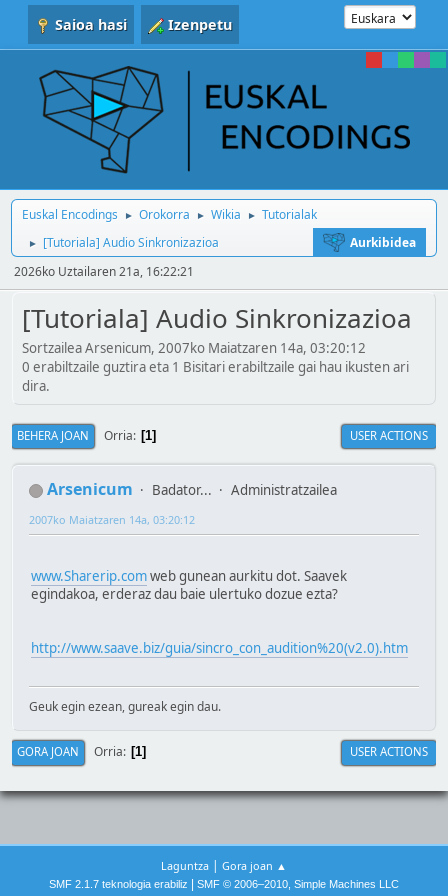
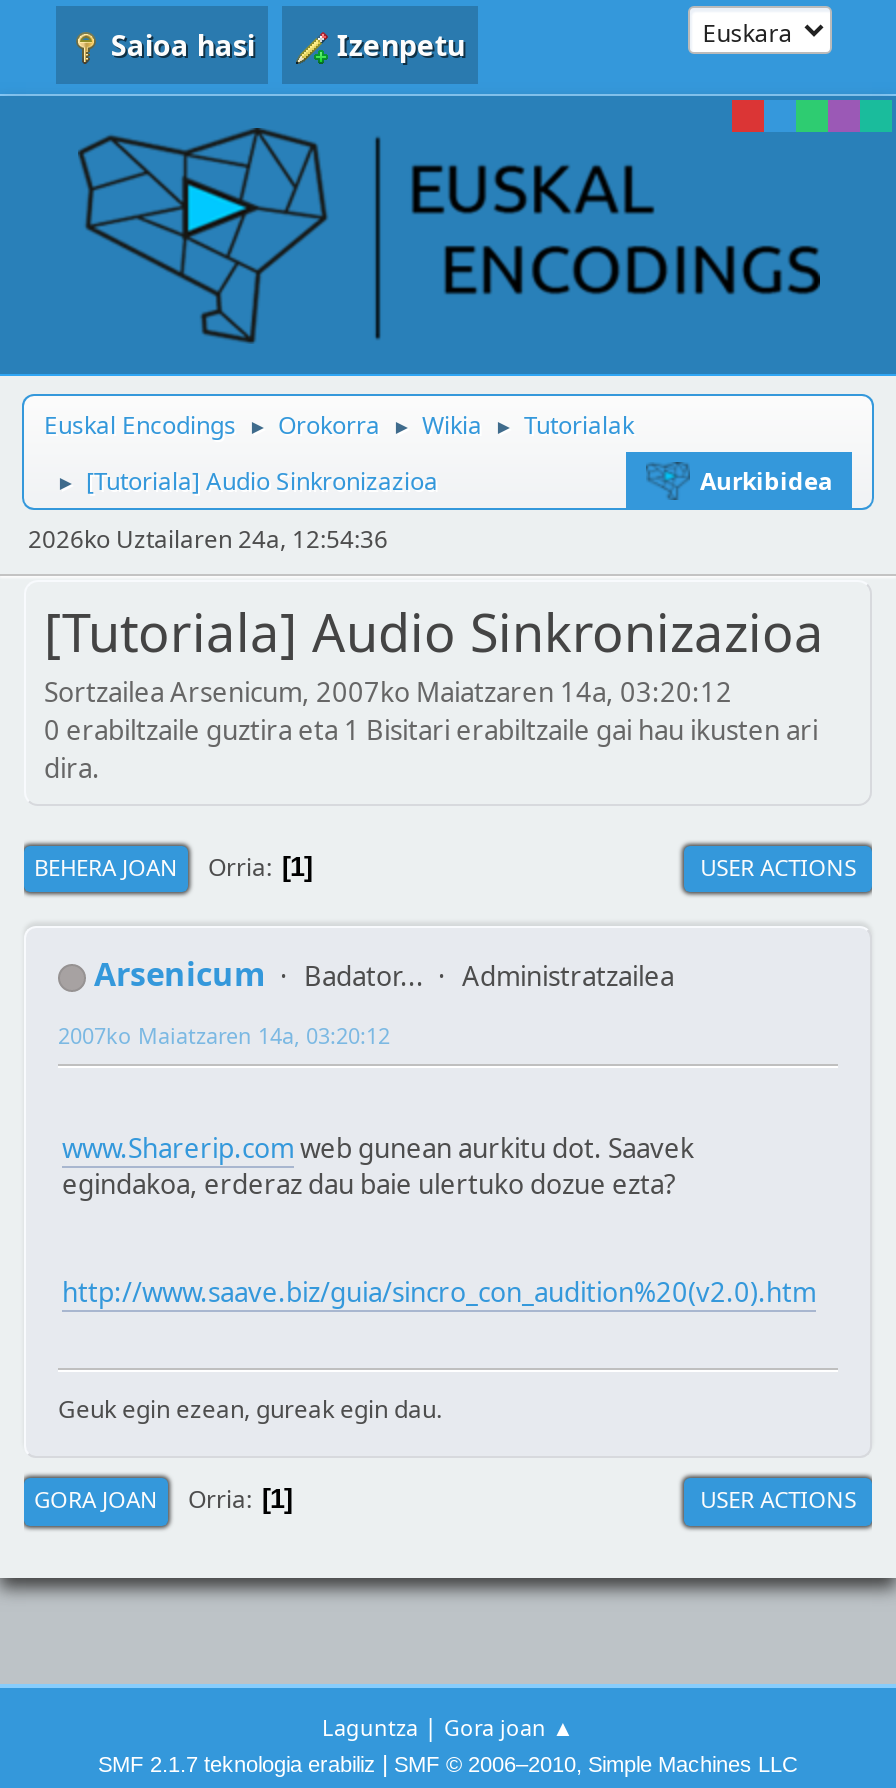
[14,263,194,280] 2026ko Uztailaren 21a, 16:22:21 -> [28,522,388,556] 2026ko Uztailaren 24a, 12:54:36

